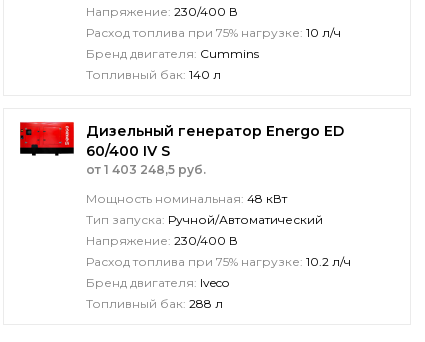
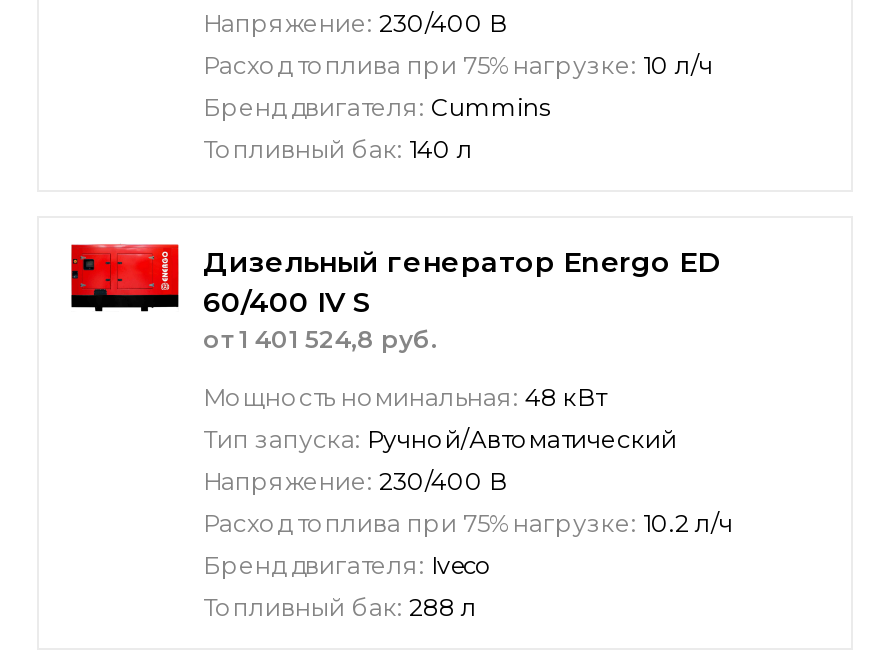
[86,162,206,177] от 1 403 248,5 руб. -> [203,324,437,354] от 1 401 524,8 руб.

